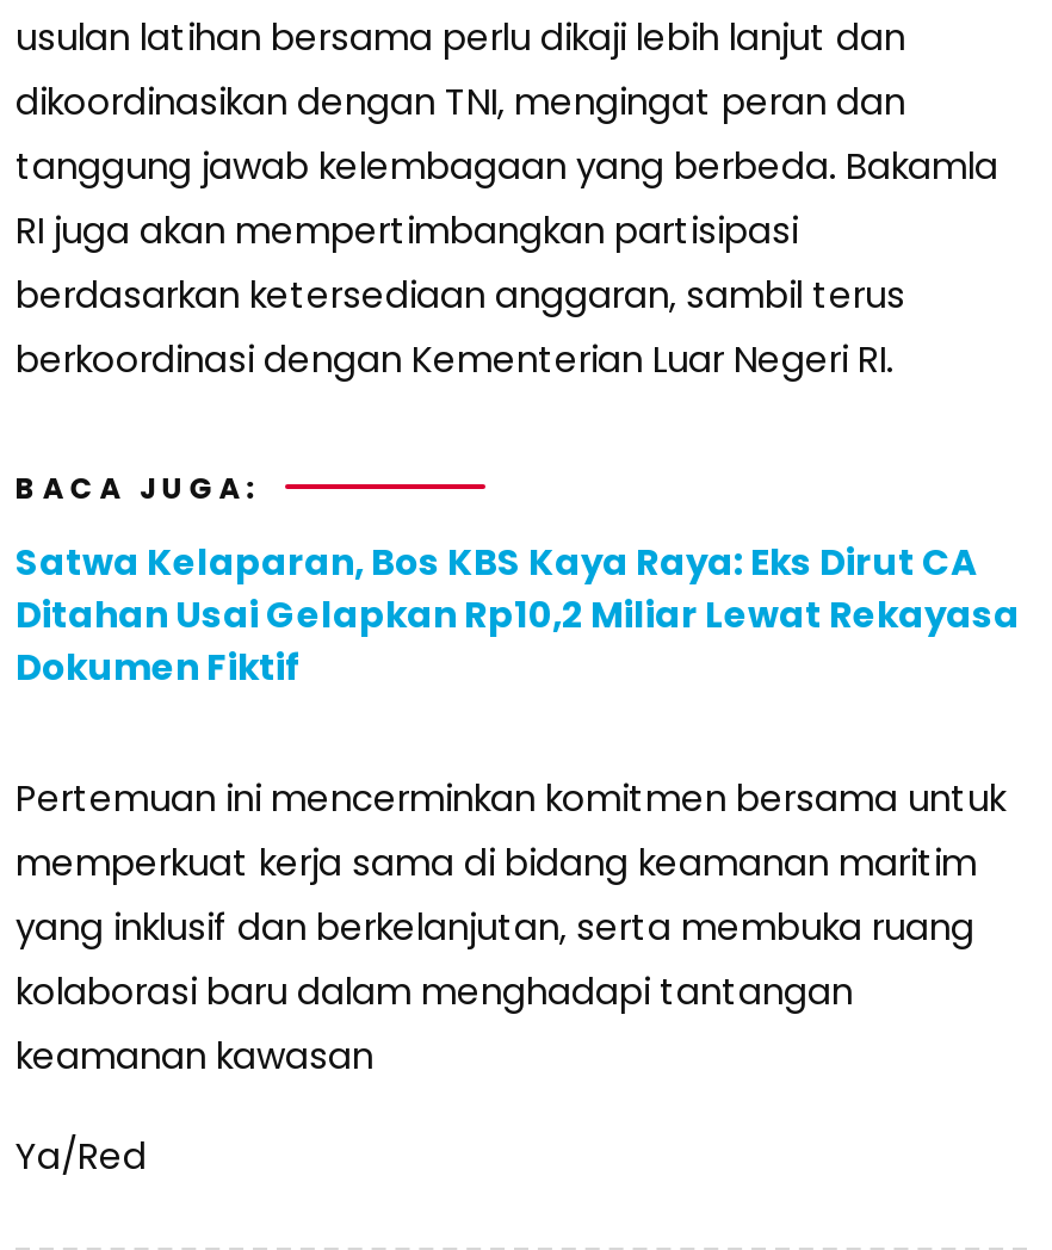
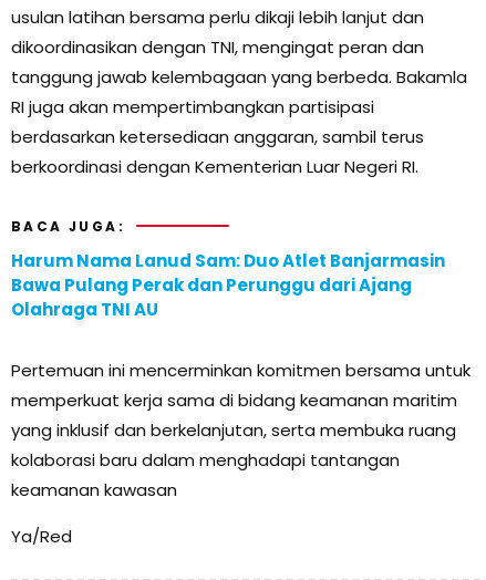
[16,536,1020,691] Satwa Kelaparan, Bos KBS Kaya Raya: Eks Dirut CA | Ditahan Usai Gelapkan Rp10,2 Miliar Lewat Rekayasa | Dokumen Fiktif -> [11,248,445,320] Harum Nama Lanud Sam: Duo Atlet Banjarmasin | Bawa Pulang Perak dan Perunggu dari Ajang | Olahraga TNI AU

